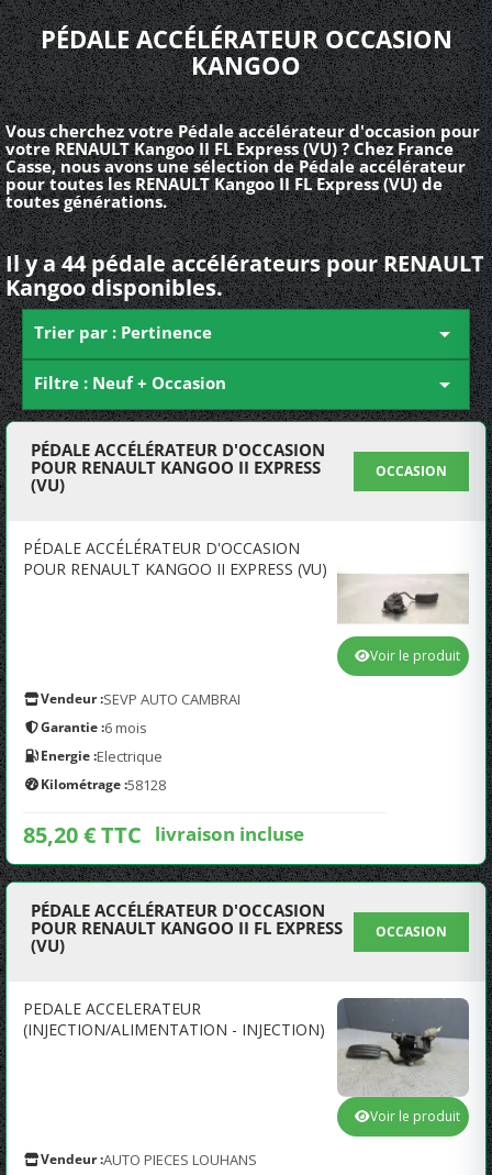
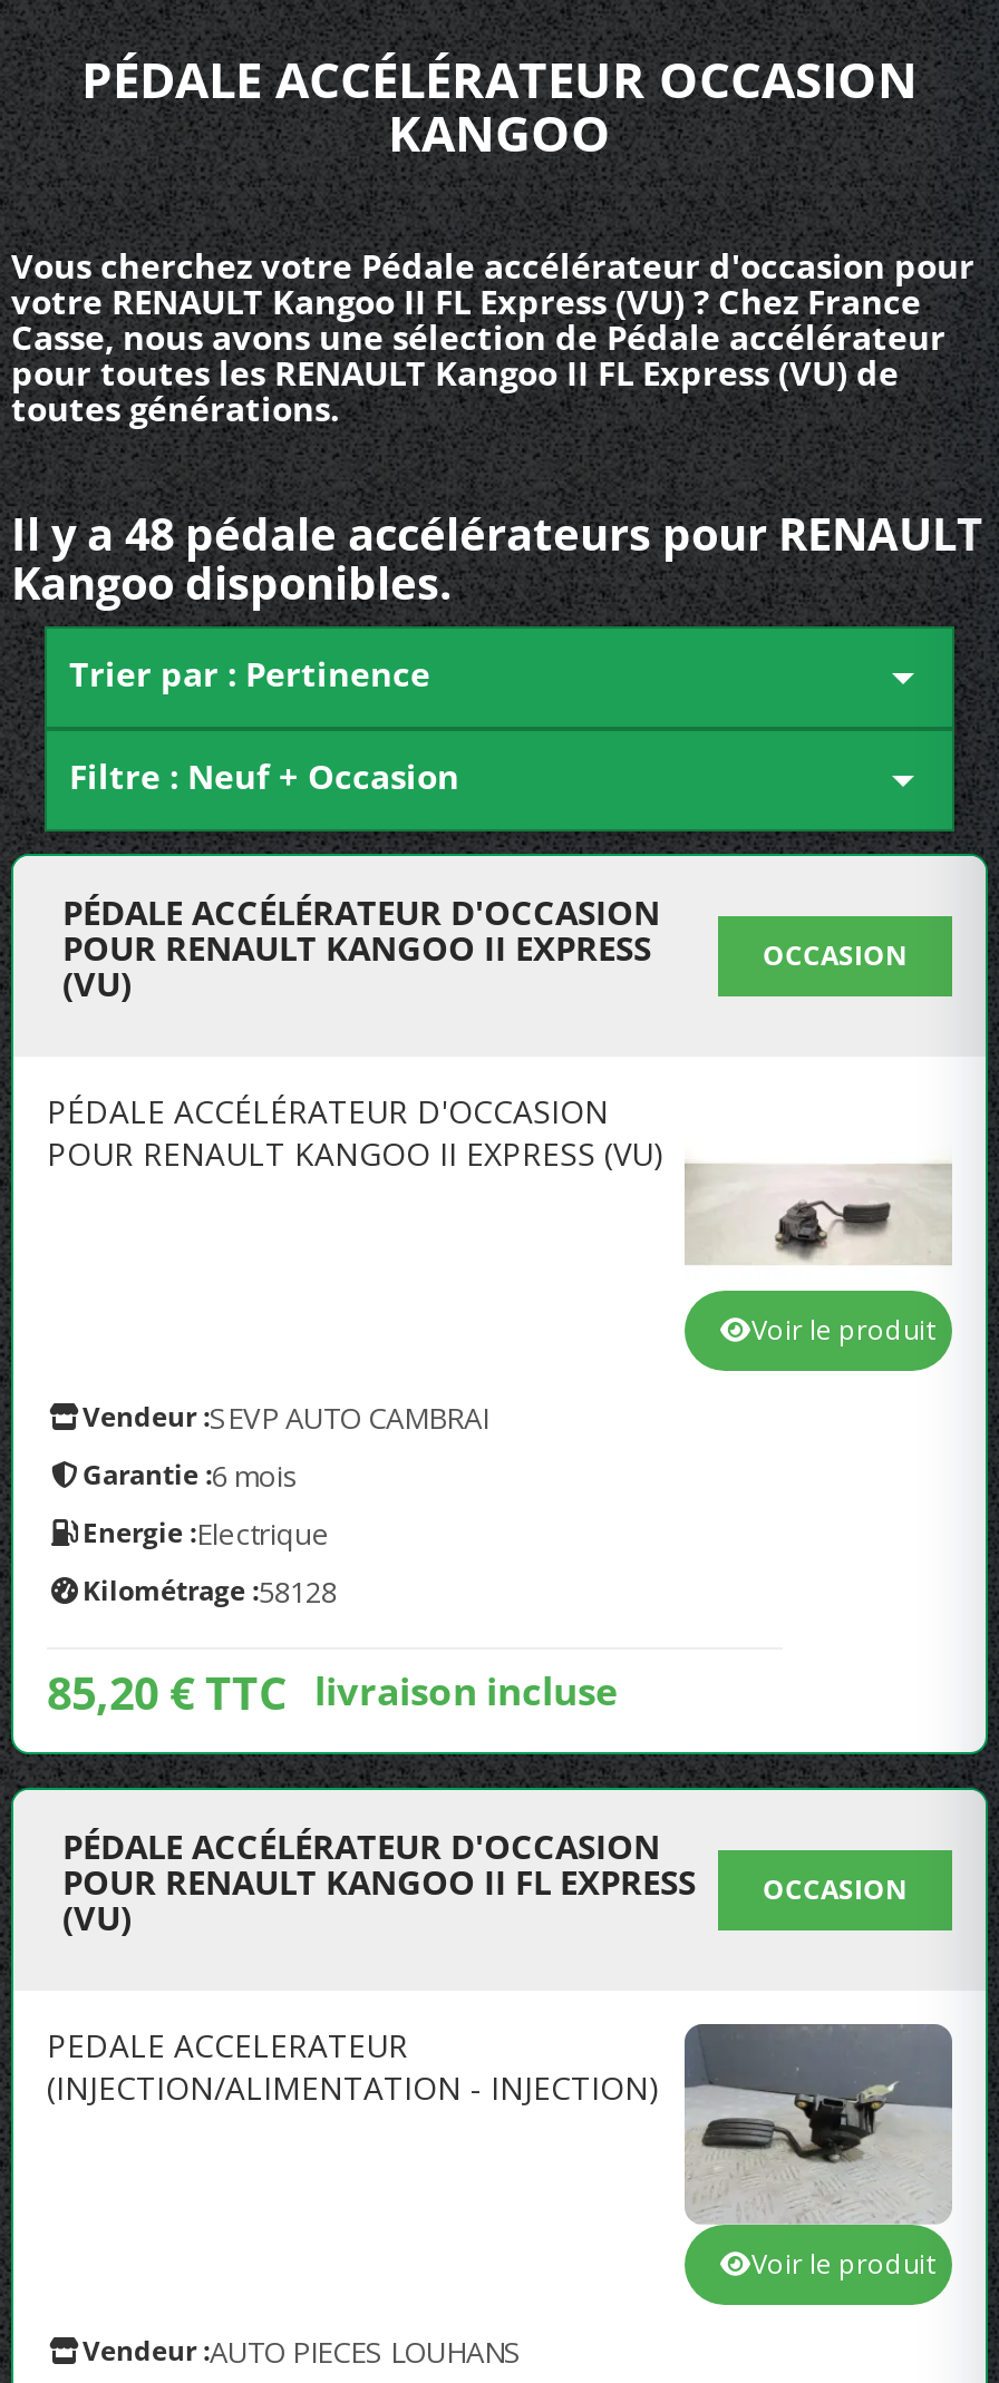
[5,248,484,278] Il y a 44 pédale accélérateurs pour RENAULT -> [11,504,983,564] Il y a 48 pédale accélérateurs pour RENAULT

